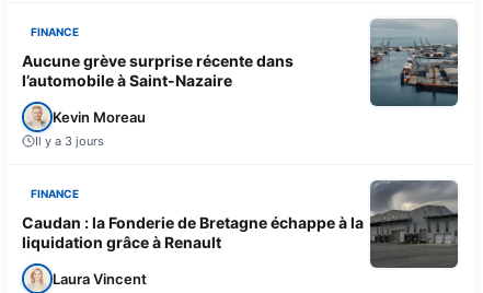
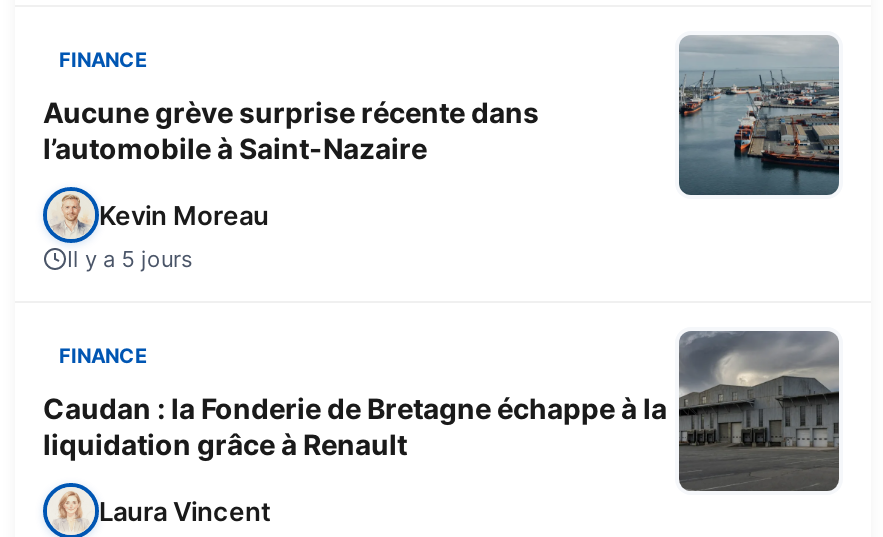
[35,133,104,148] Il y a 3 jours -> [67,244,193,272] Il y a 5 jours

